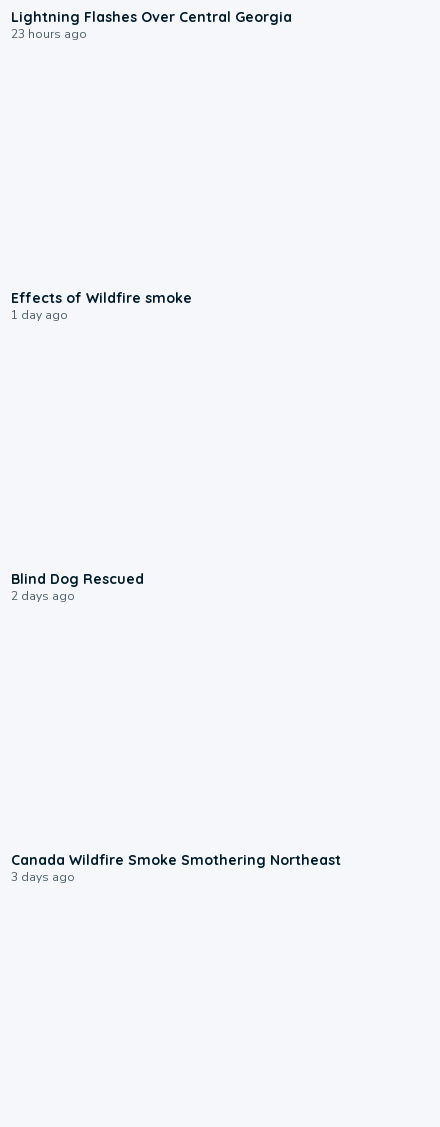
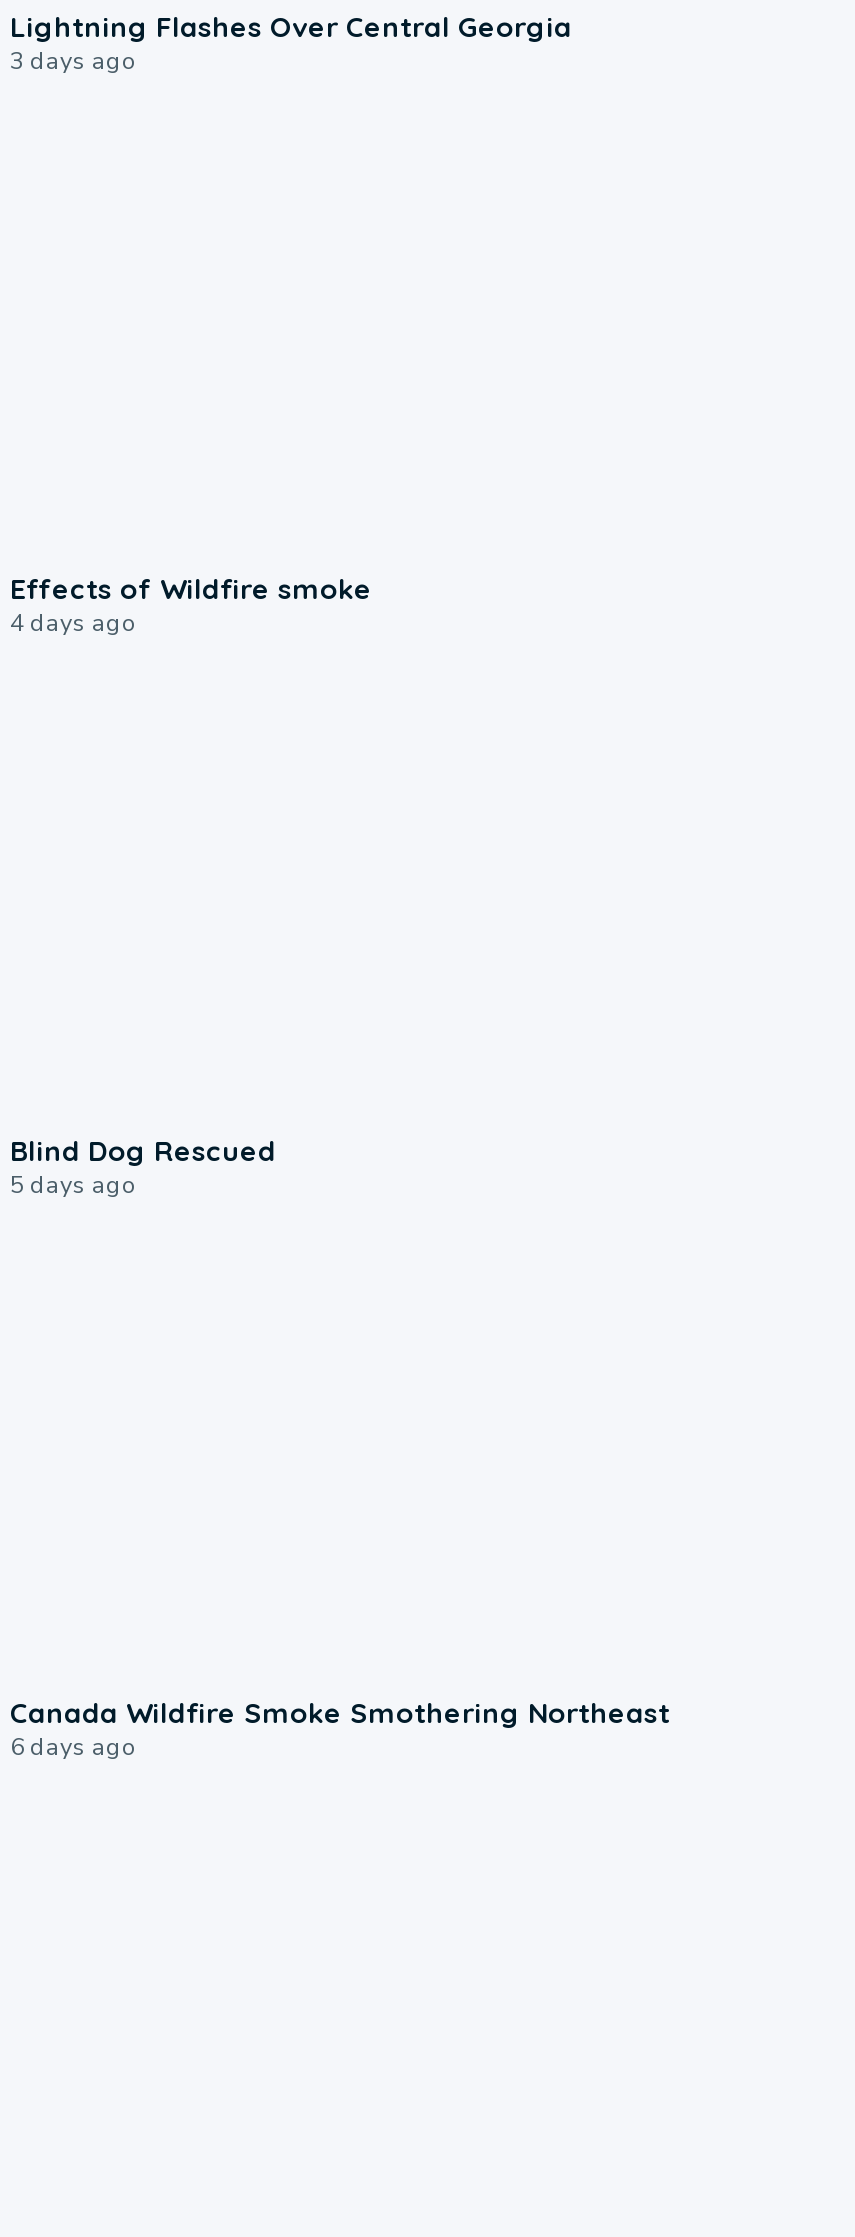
[11,26,87,42] 23 hours ago -> [10,45,138,77] 3 days ago
[11,307,68,323] 1 day ago -> [10,607,138,639] 4 days ago
[11,588,75,604] 2 days ago -> [10,1169,138,1201] 5 days ago
[11,869,75,885] 3 days ago -> [10,1731,138,1763] 6 days ago

